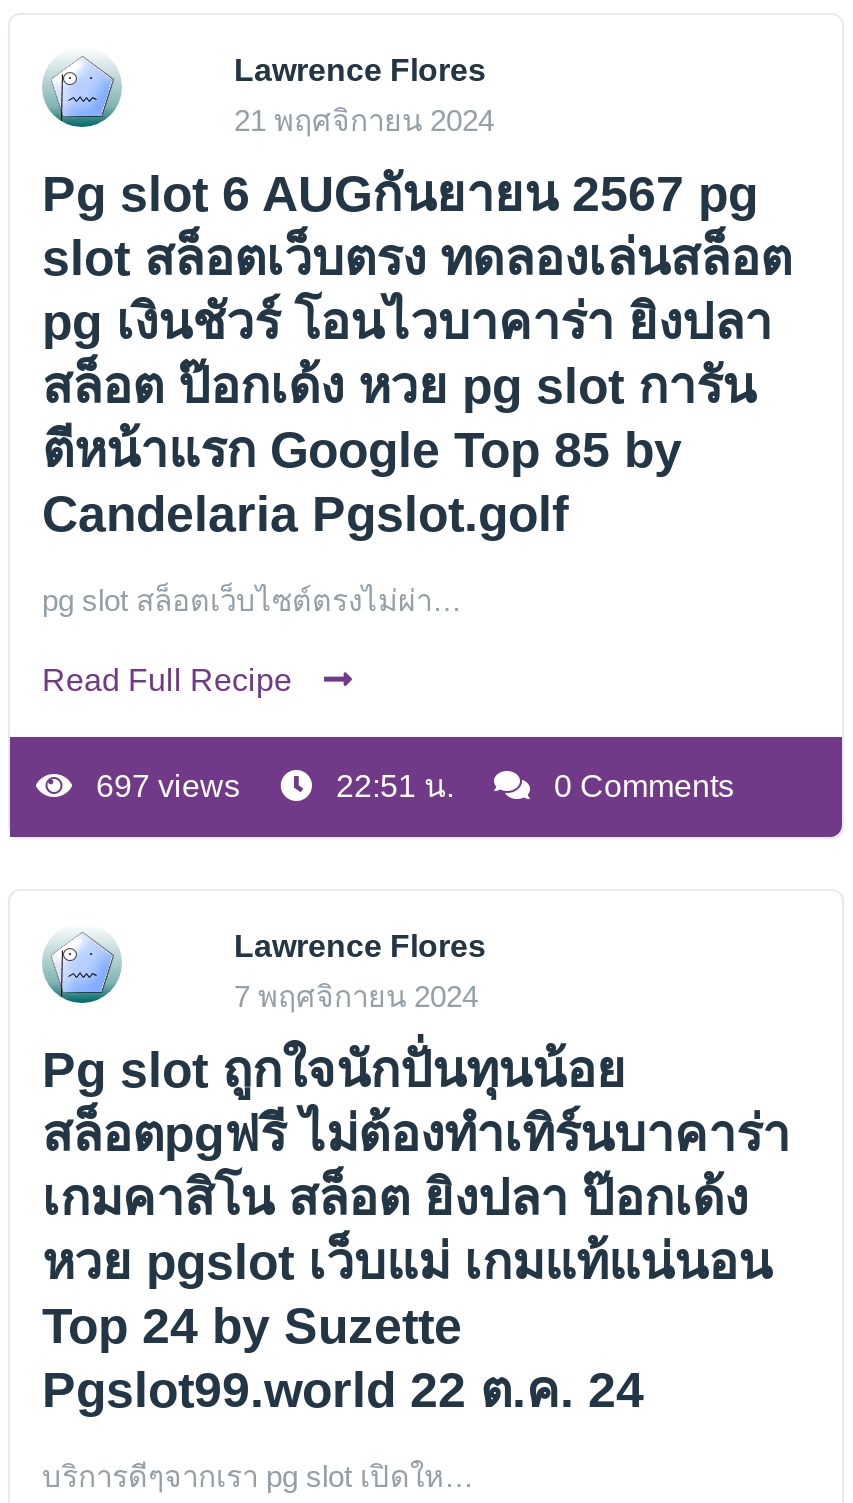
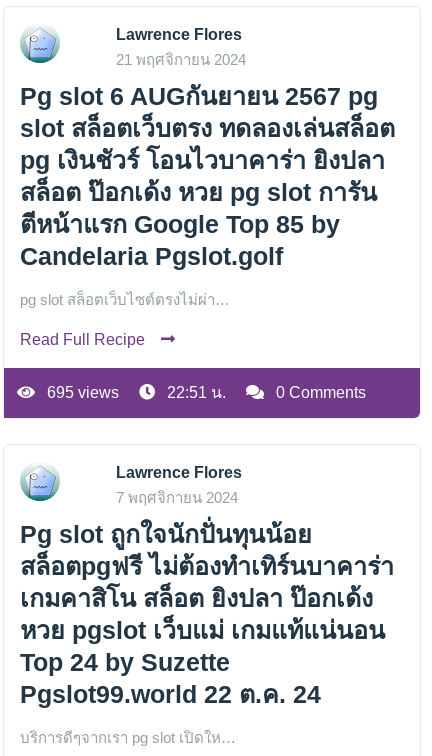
[88,769,240,803] 697 views -> [43,384,119,401] 695 views

